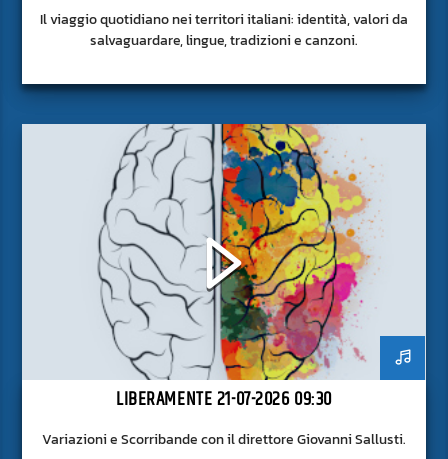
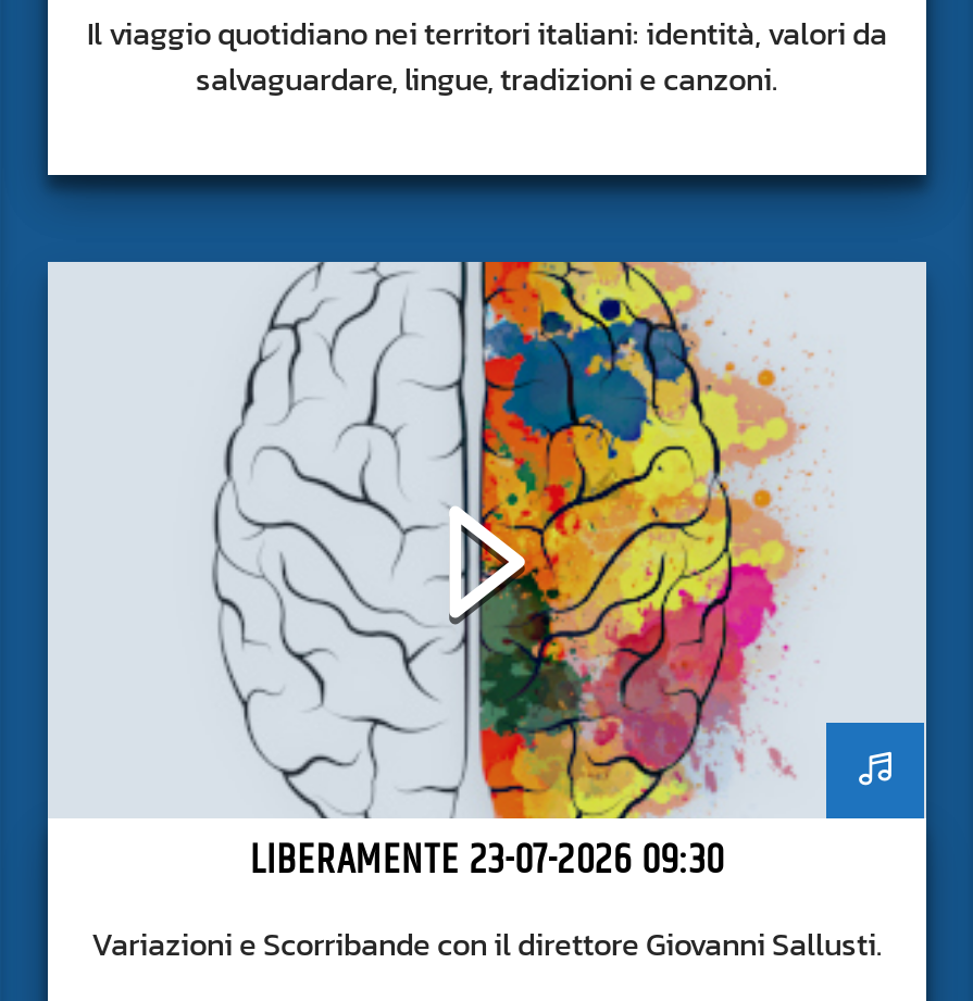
[116,385,332,414] LIBERAMENTE 21-07-2026 09:30 -> [250,828,724,891] LIBERAMENTE 23-07-2026 09:30

